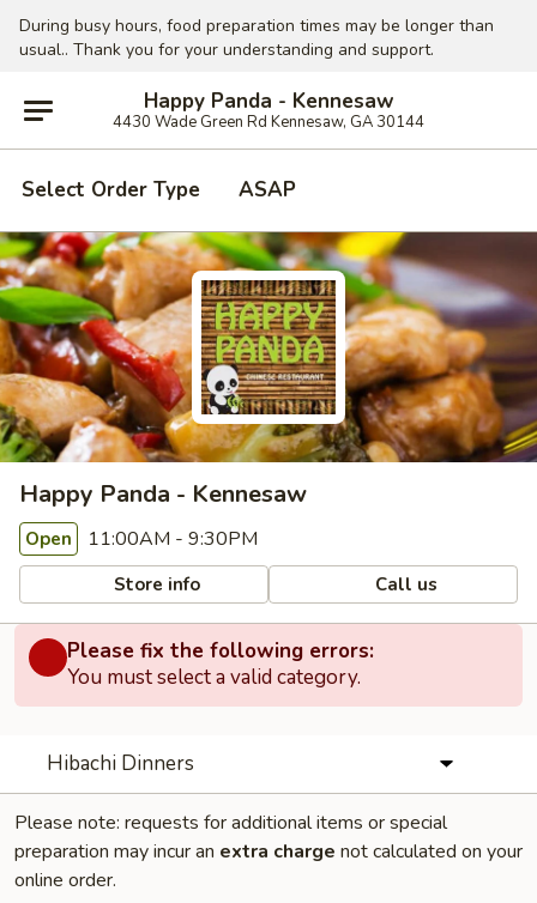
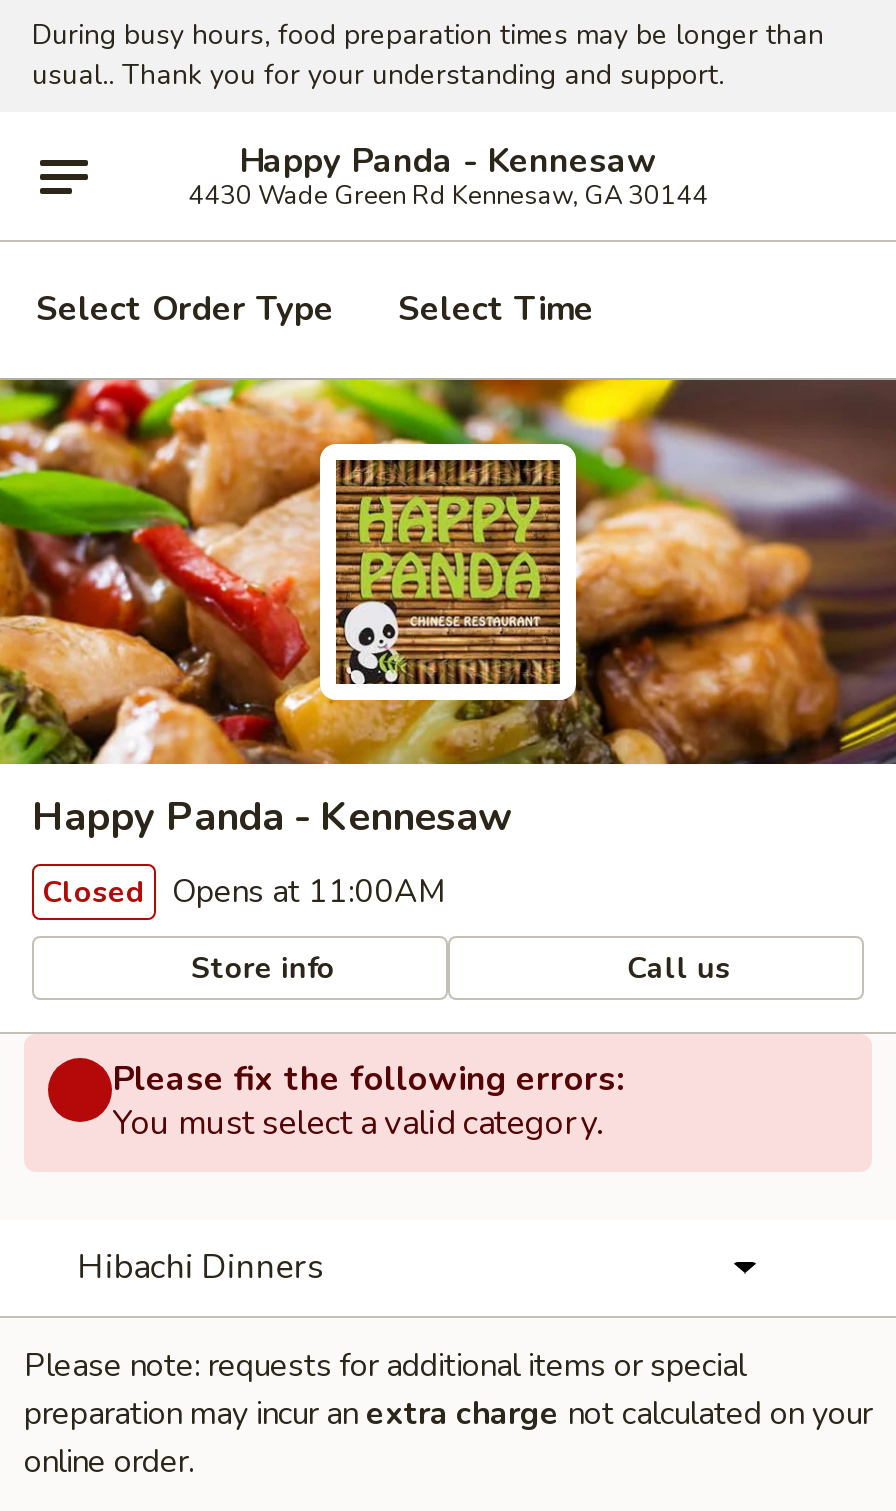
[239,176,296,204] ASAP -> [398,286,594,332] Select Time
[25,526,258,552] Open 11:00AM - 9:30PM -> [42,870,446,914] Closed Opens at 11:00AM

